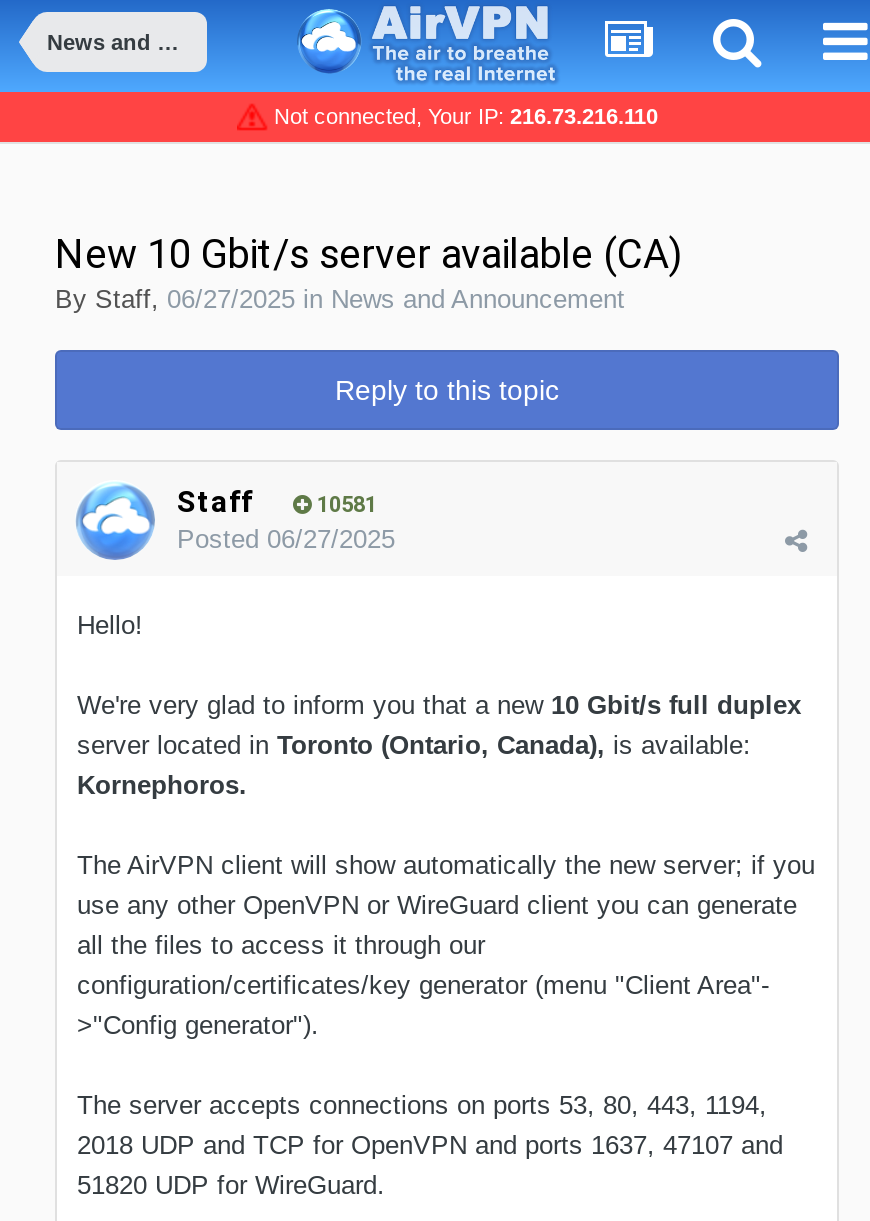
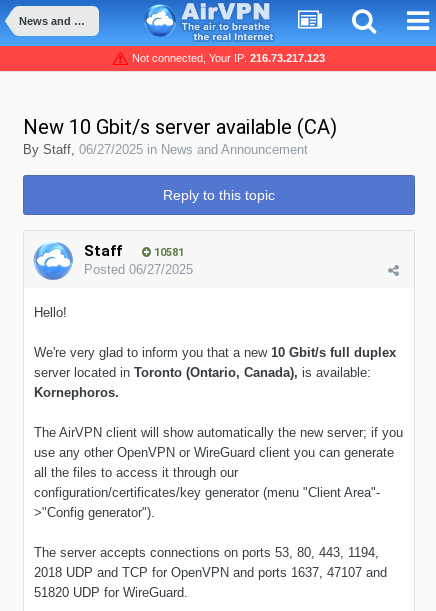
[268,104,658,128] Not connected, Your IP: 216.73.216.110 -> [129,52,325,64] Not connected, Your IP: 216.73.217.123

